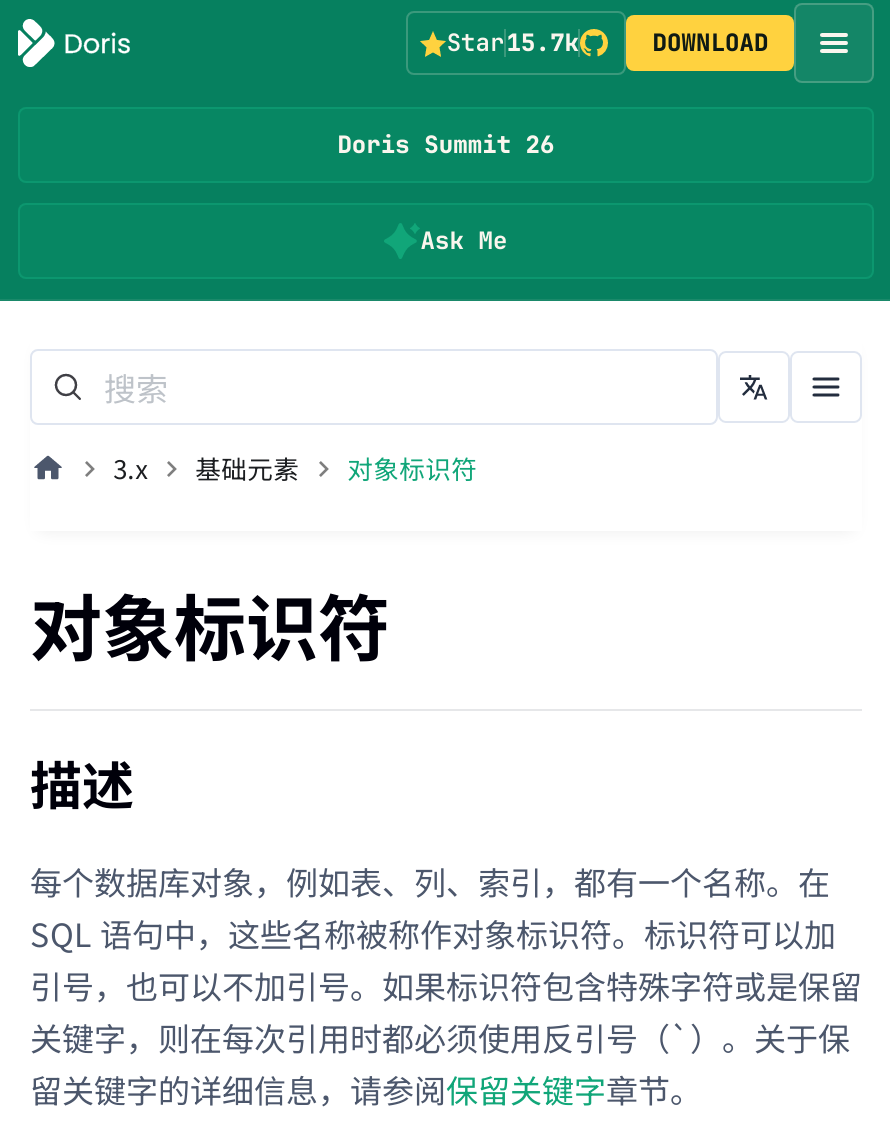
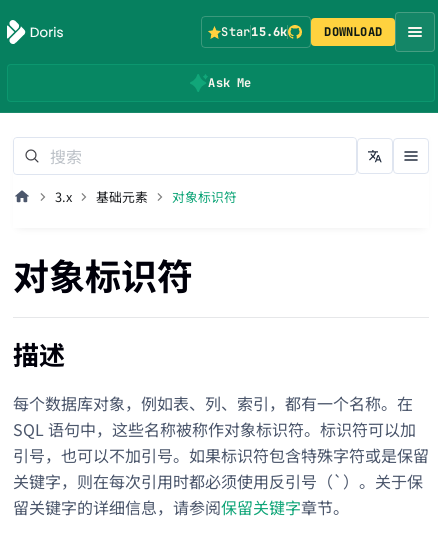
[447,27,579,59] Star15.7k -> [221,24,287,40] Star15.6k
[337,129,555,161] Doris Summit 26 -> none

